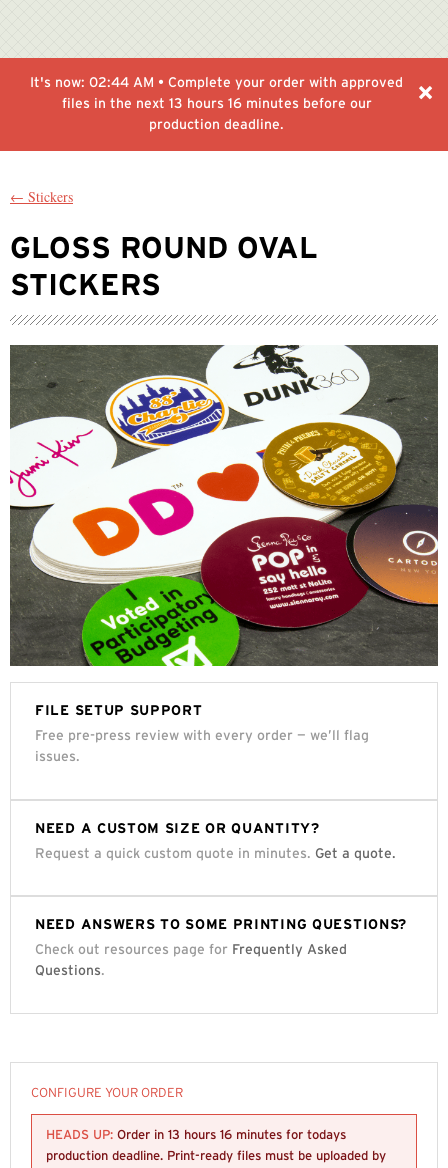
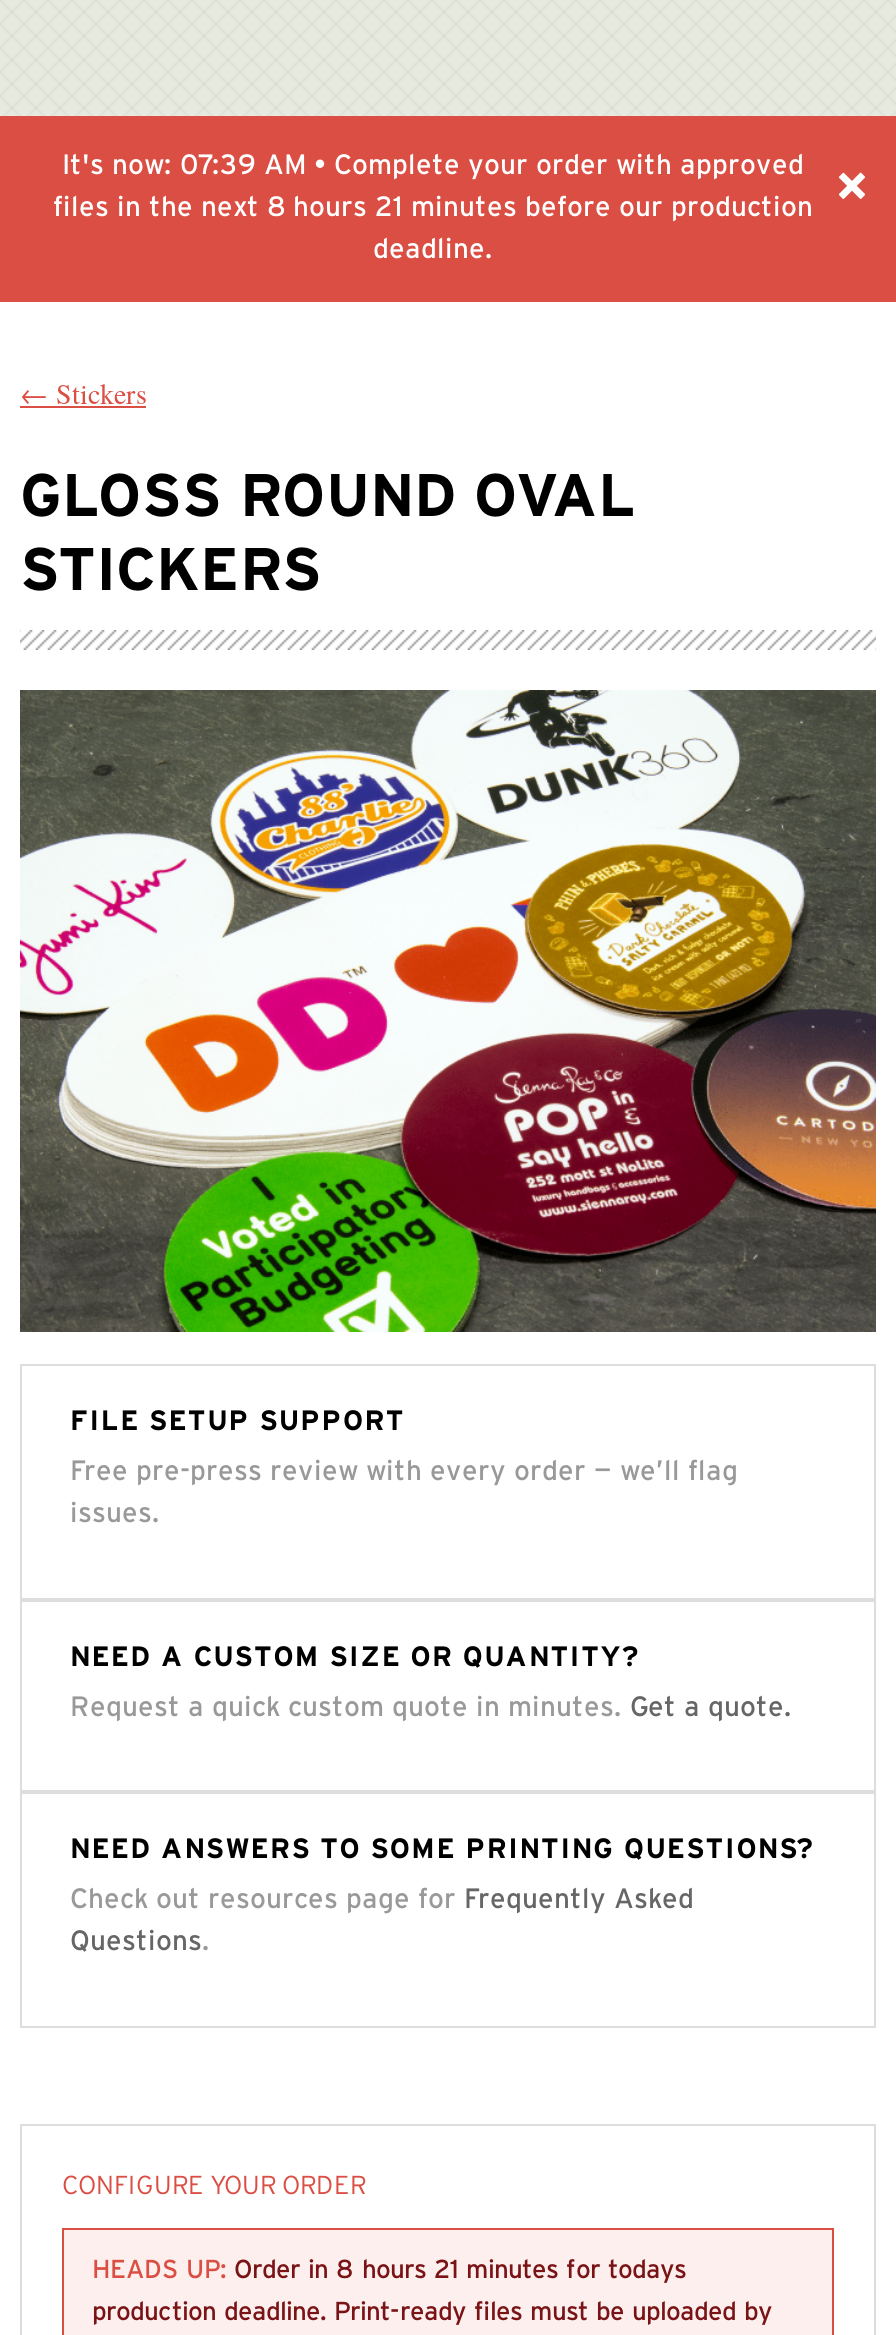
[30,76,403,90] It's now: 02:44 AM • Complete your order with approved -> [62,152,804,180] It's now: 07:39 AM • Complete your order with approved
[61,97,371,111] files in the next 13 hours 16 minutes before our -> [53,194,813,222] files in the next 8 hours 21 minutes before our production
[149,118,284,132] production deadline. -> [373,236,493,264] deadline.
[46,1128,346,1141] HEADS UP: Order in 13 hours 16 minutes for todays -> [92,2257,686,2283] HEADS UP: Order in 8 hours 21 minutes for todays

